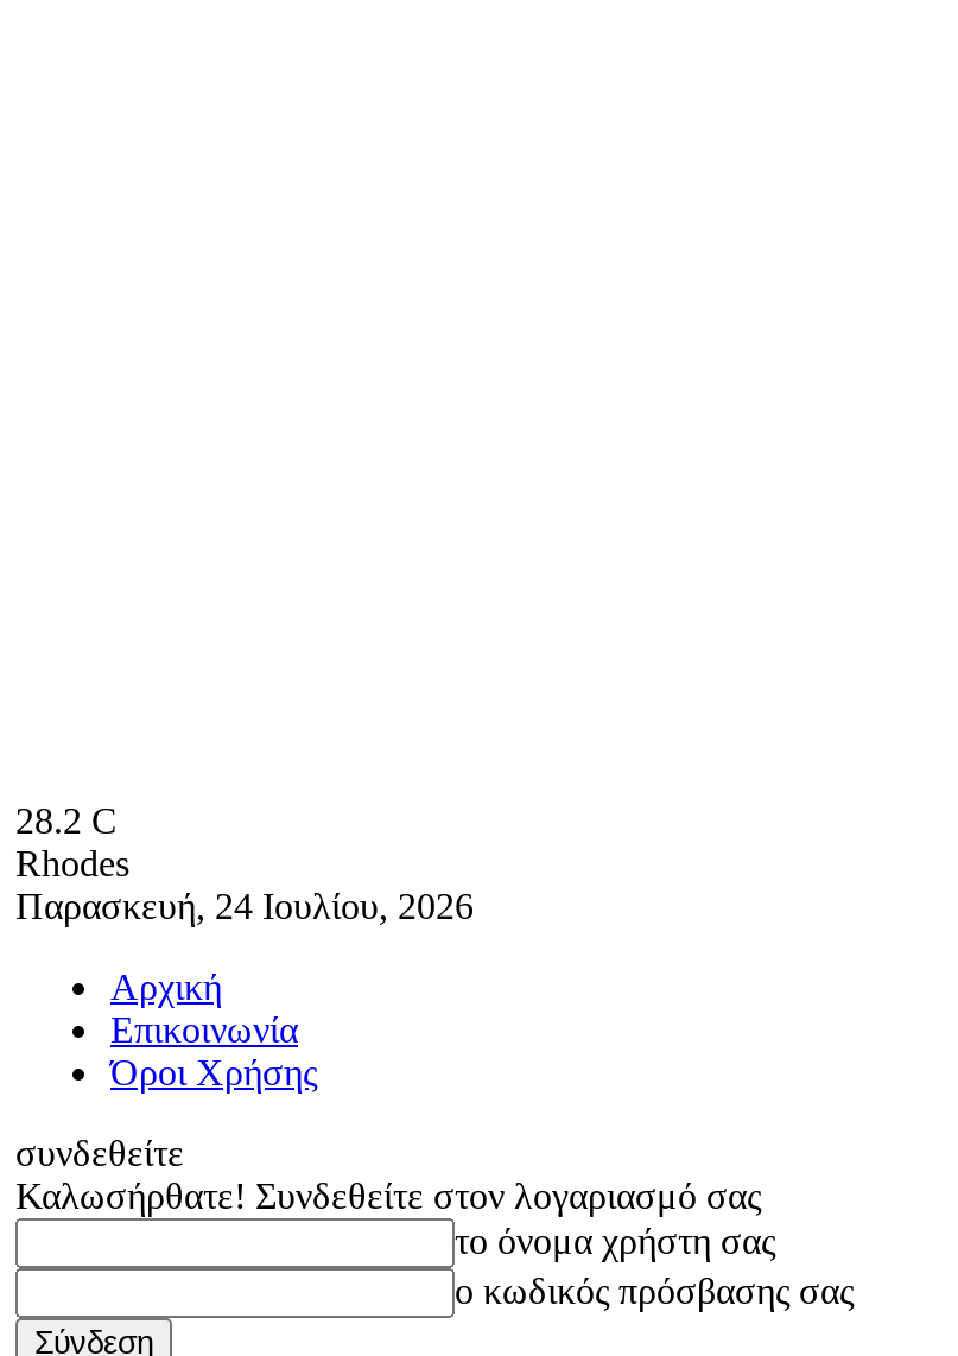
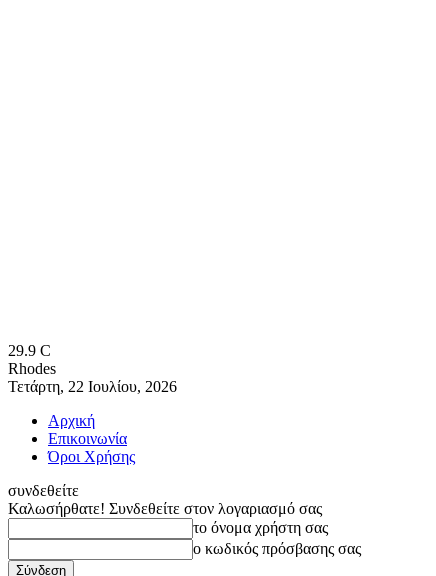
[15,800,118,841] 28.2 C -> [8,342,51,359] 29.9 C
[15,886,474,926] Παρασκευή, 24 Ιουλίου, 2026 -> [8,378,177,395] Τετάρτη, 22 Ιουλίου, 2026

